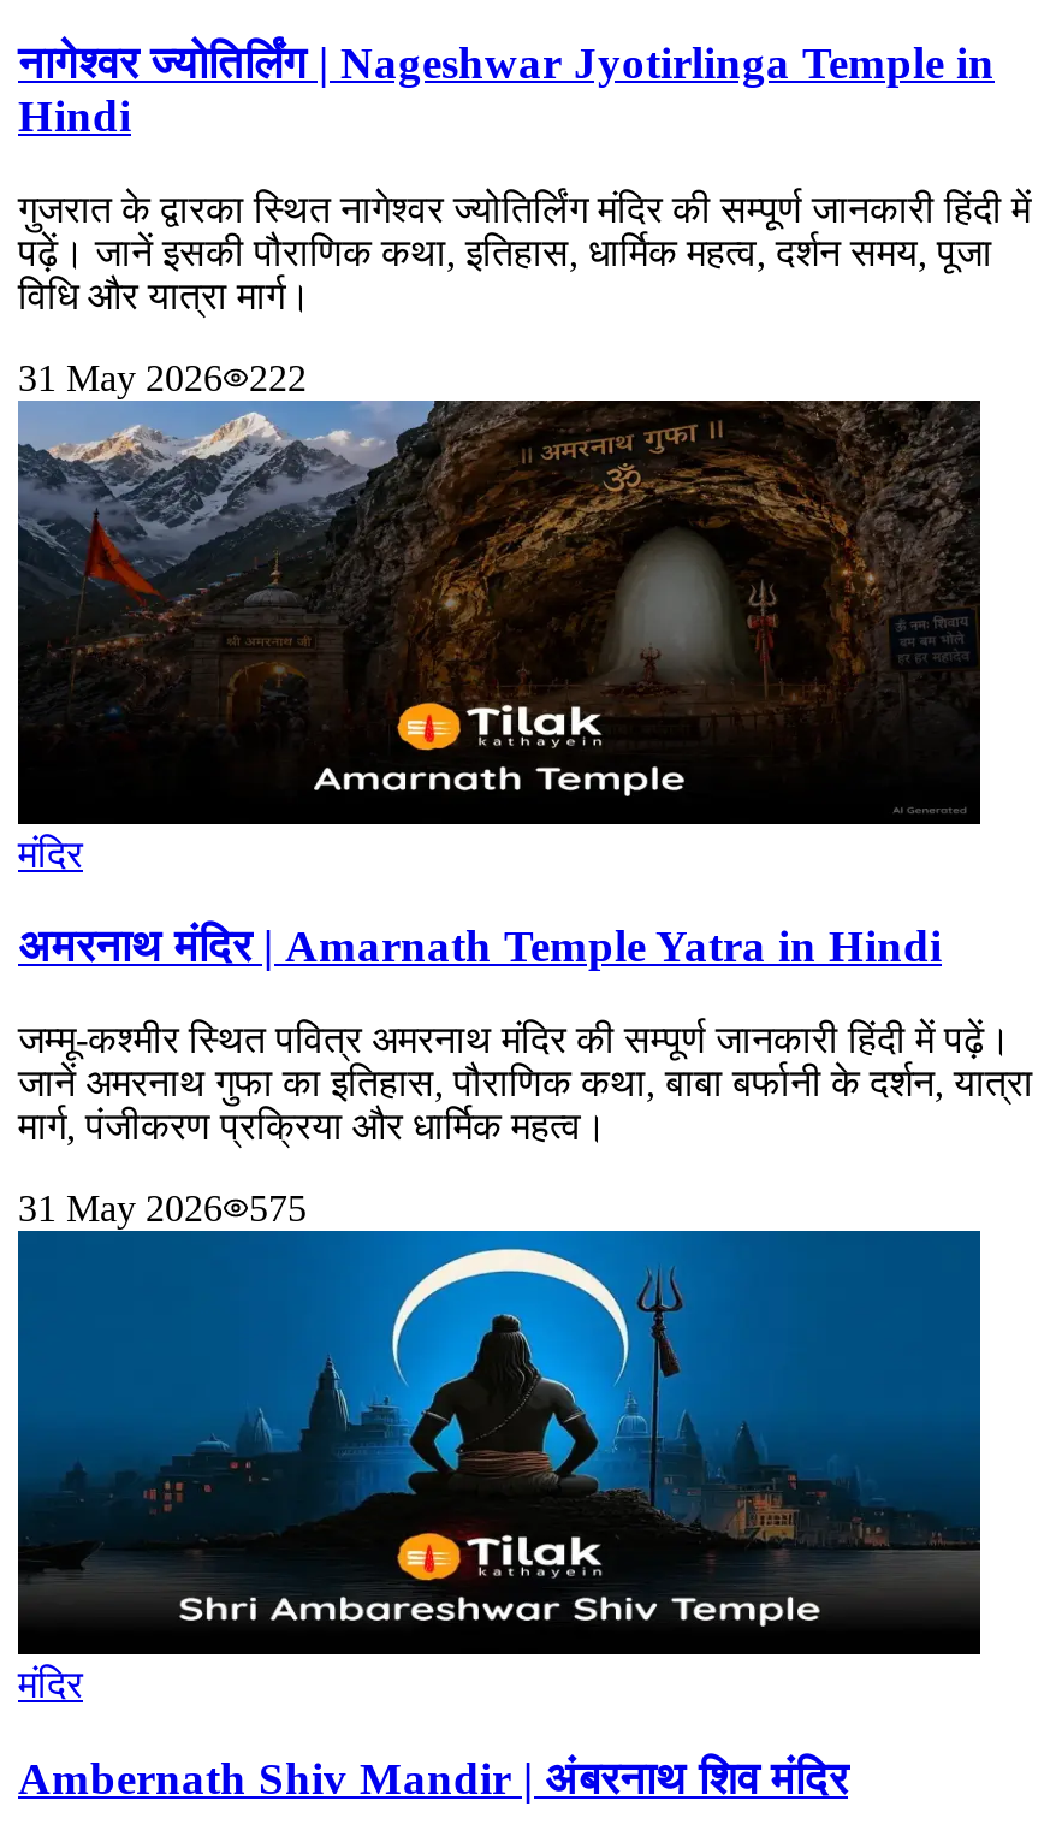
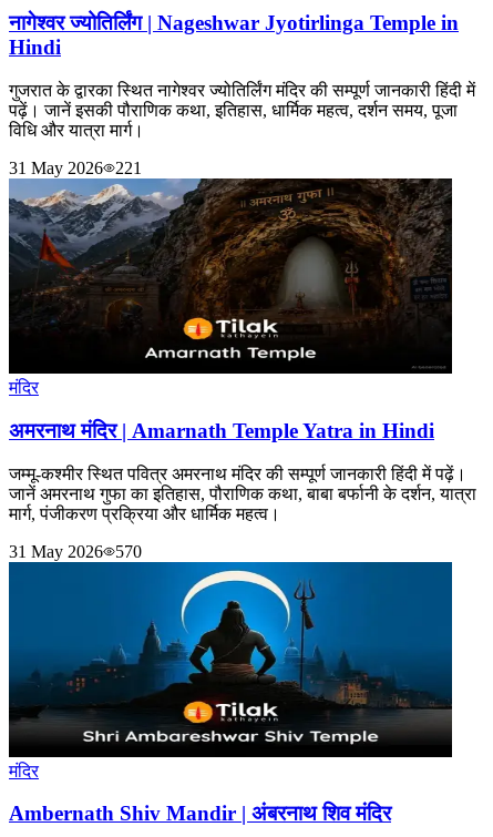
[18,356,307,397] 31 May 2026 222 -> [9,159,142,177] 31 May 2026 221
[18,1188,307,1229] 31 May 2026 575 -> [9,542,142,561] 31 May 2026 570

